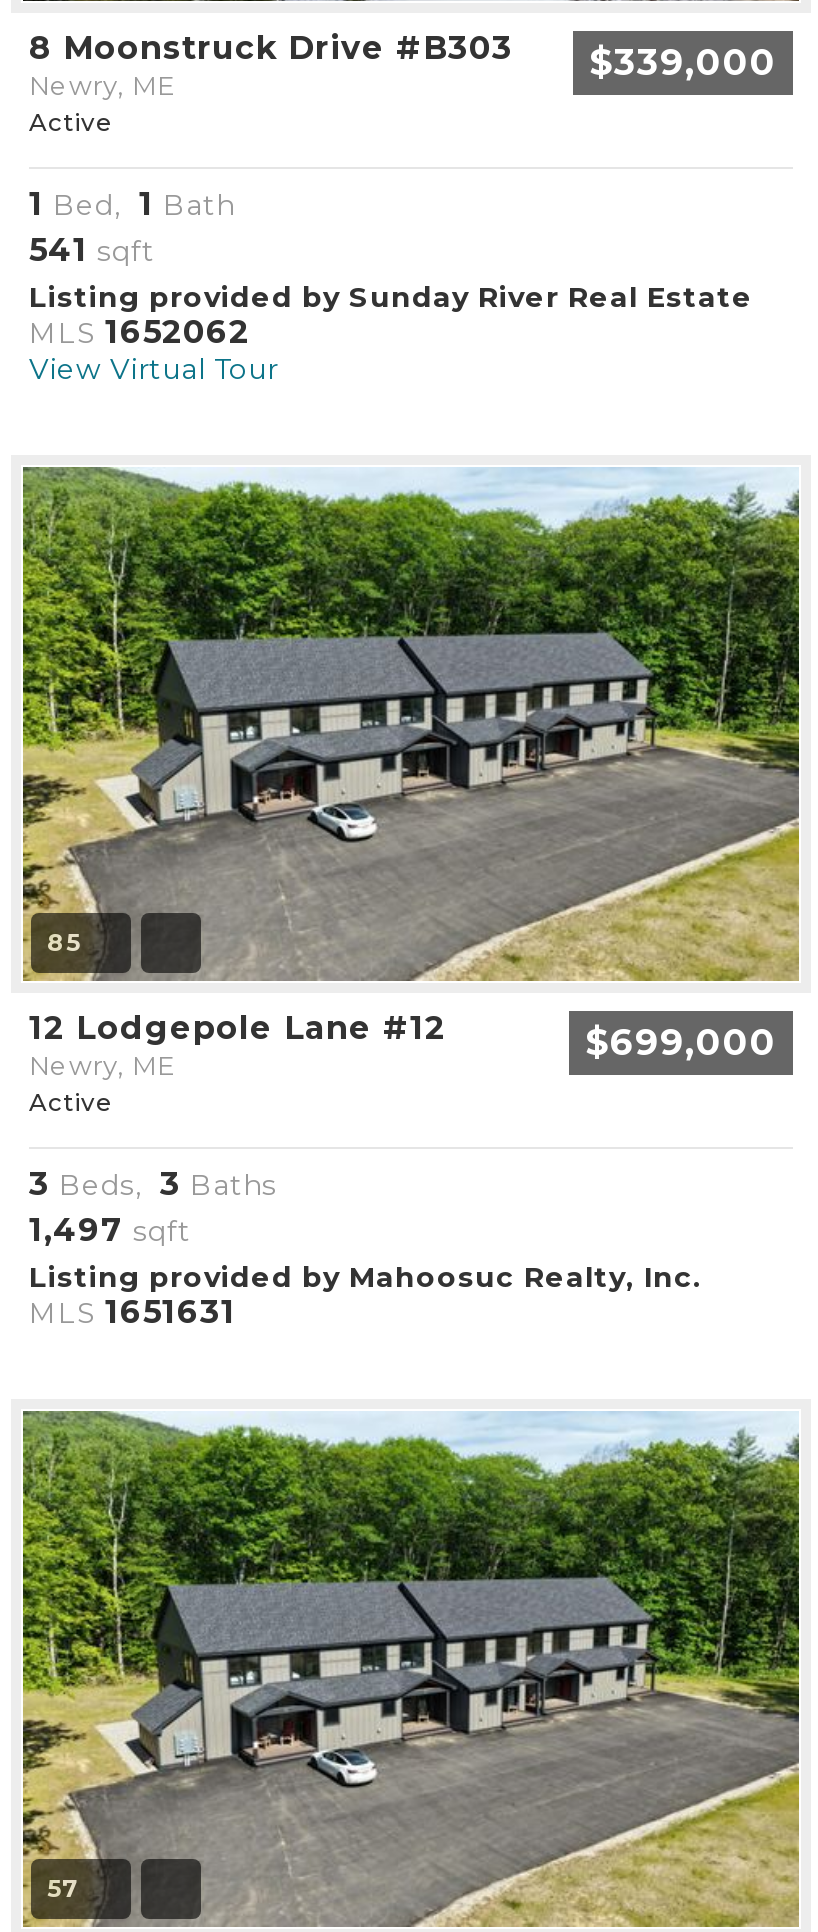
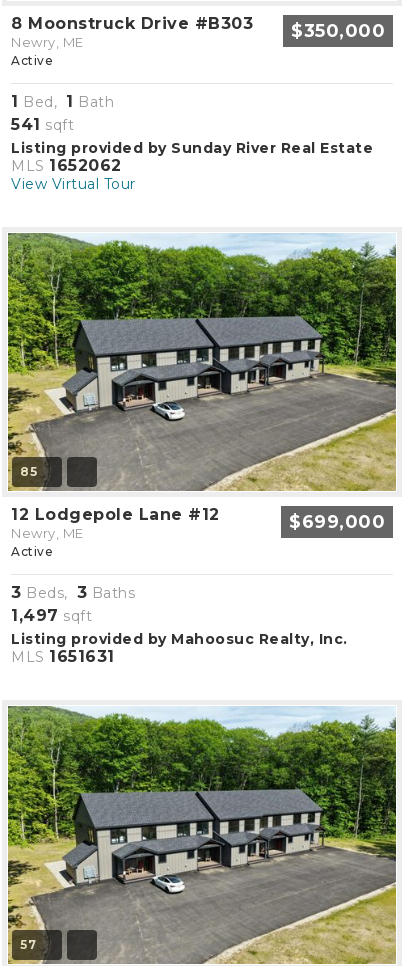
[29,28,777,84] 8 Moonstruck Drive #B303 $339,000 -> [11,14,385,42] 8 Moonstruck Drive #B303 $350,000

